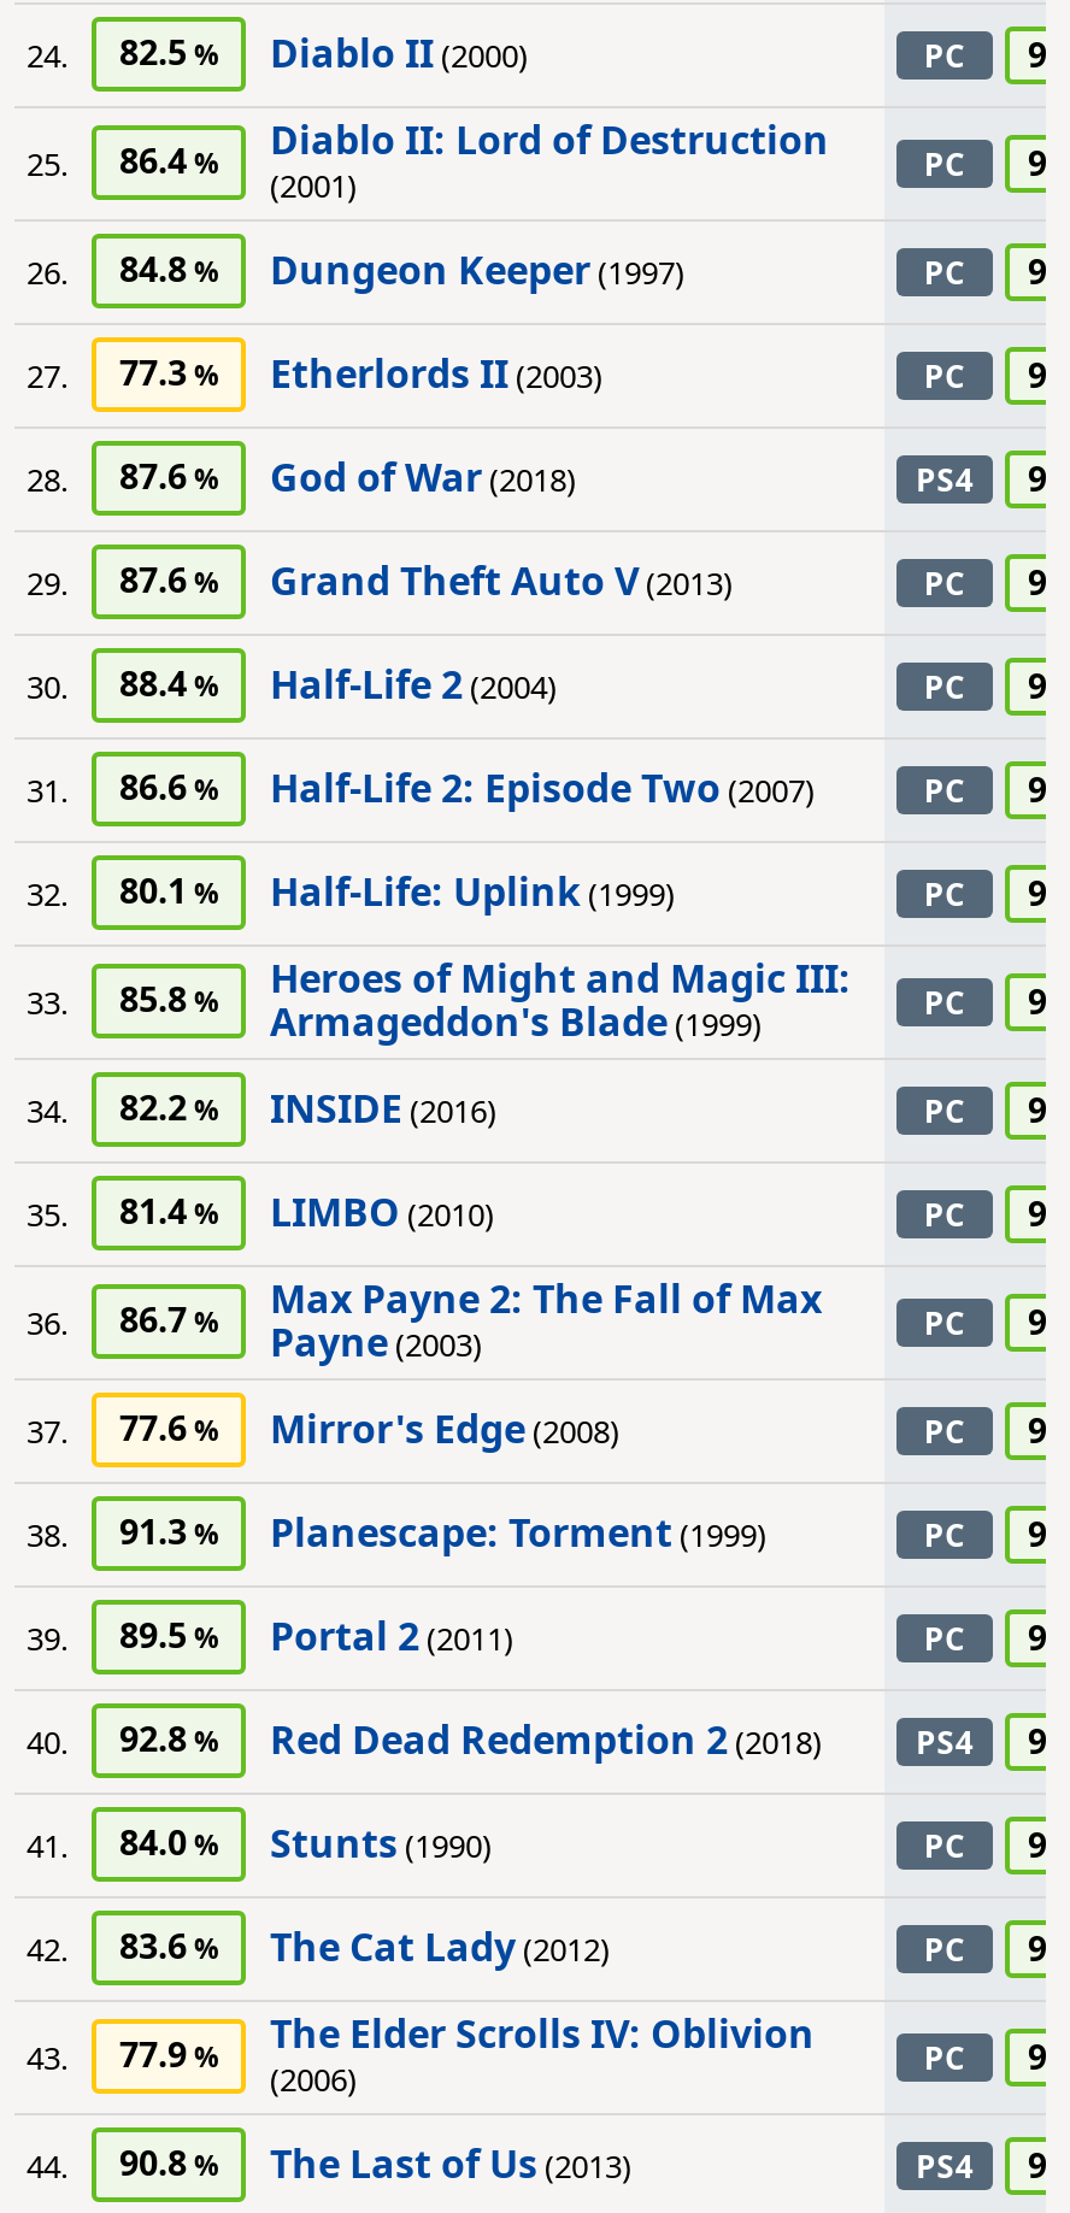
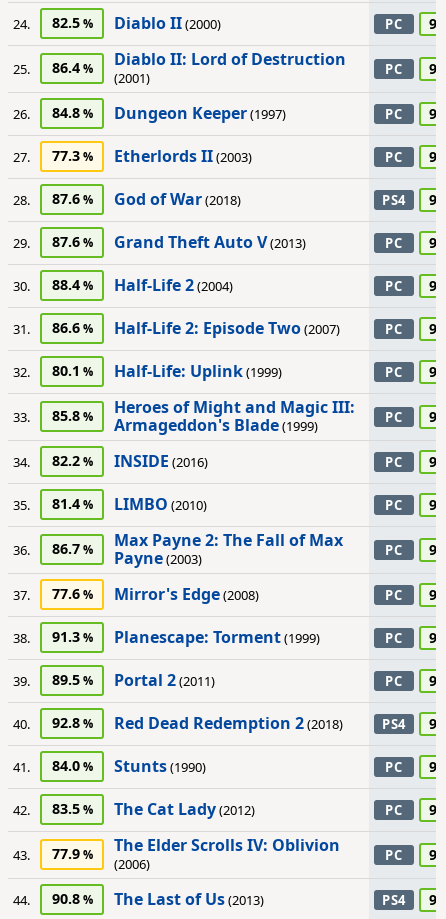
[27,1920,610,1973] 42. 83.6 The Cat Lady(2012) -> [13,798,255,820] 42. 83.5 The Cat Lady(2012)

